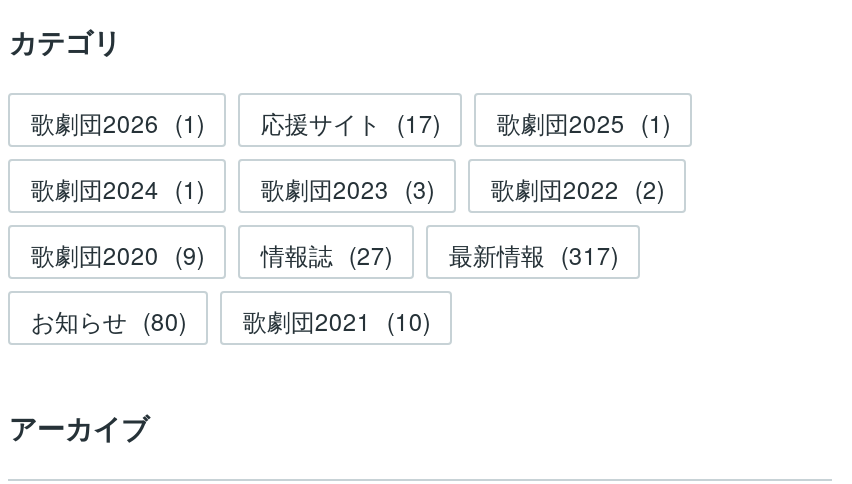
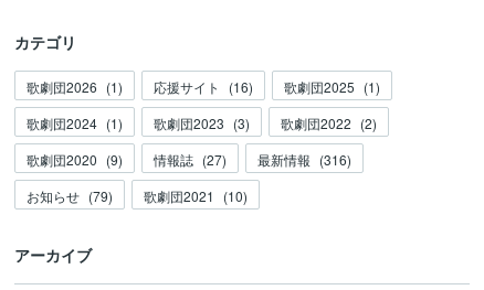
[31,105,671,139] 歌劇団2026 (1) 応援サイト (17) 歌劇団2025 (1) -> [27,78,381,96] 歌劇団2026 (1) 応援サイト (16) 歌劇団2025 (1)
[31,237,619,271] 歌劇団2020 (9) 情報誌 (27) 最新情報 (317) -> [27,150,352,169] 歌劇団2020 (9) 情報誌 (27) 最新情報 (316)
[31,303,431,337] お知らせ (80) 歌劇団2021 (10) -> [27,187,248,205] お知らせ (79) 歌劇団2021 (10)

